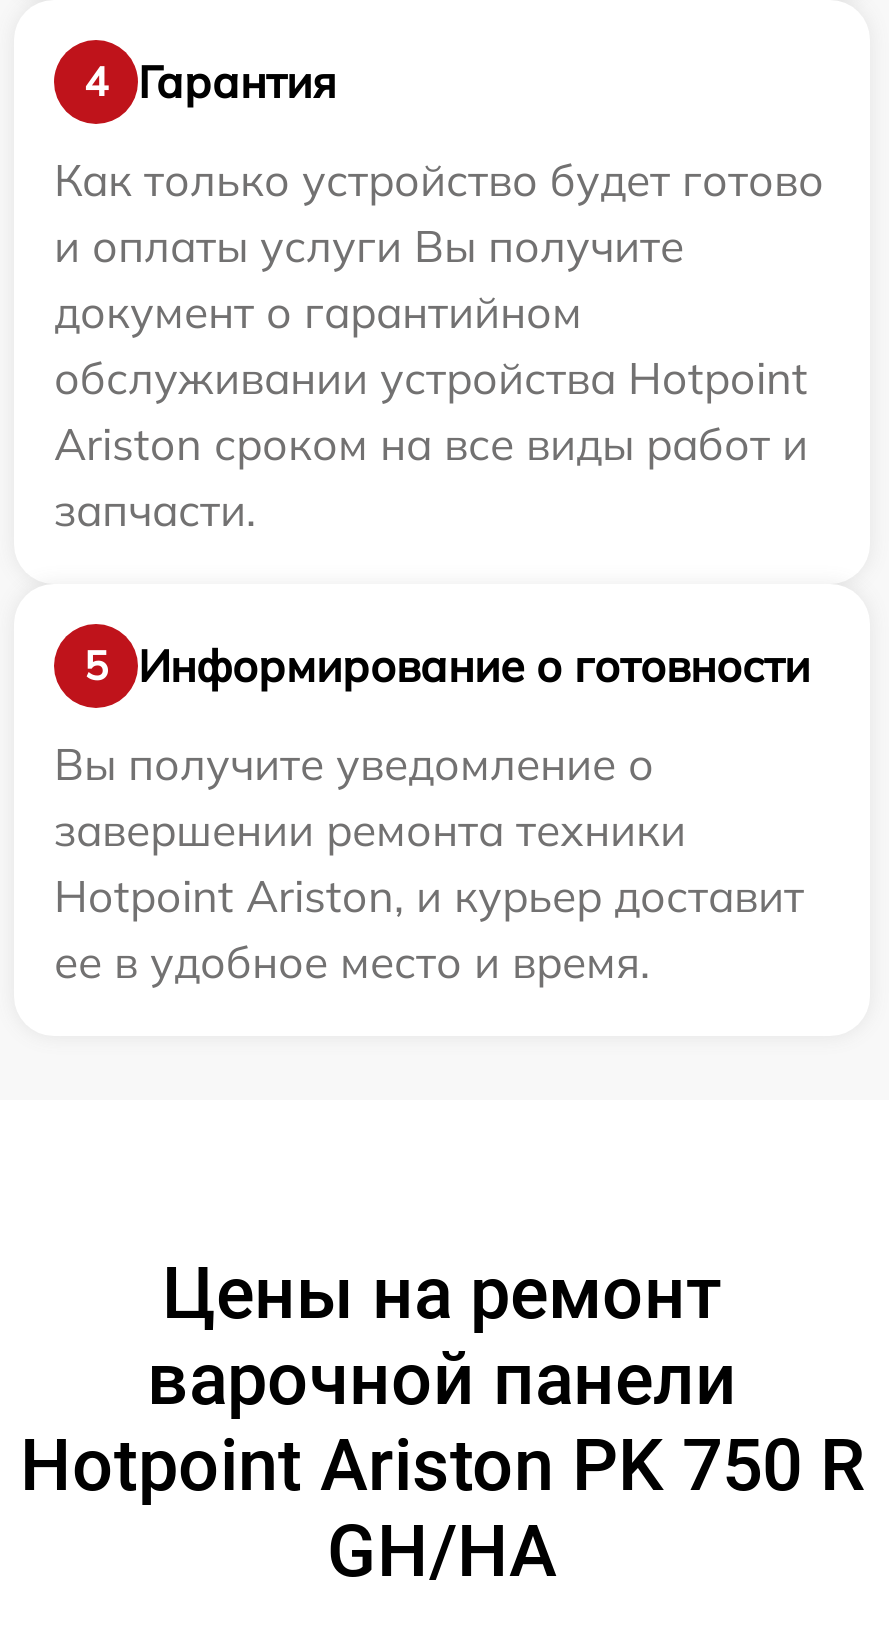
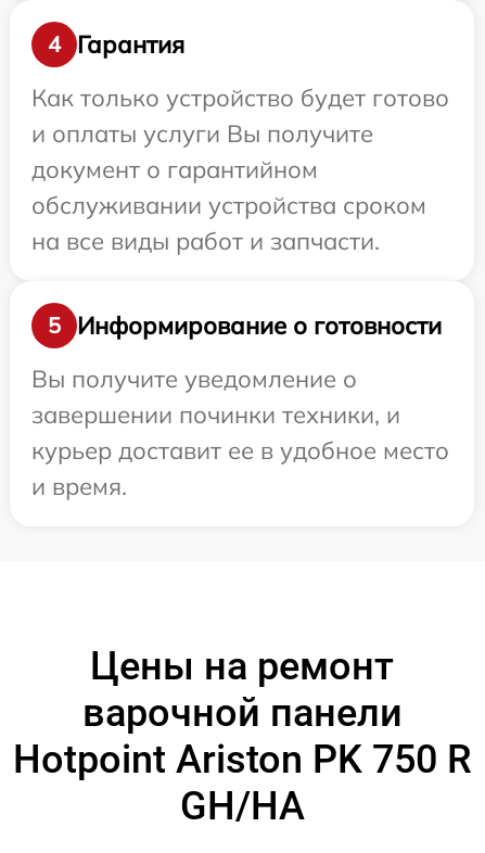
[54,350,808,538] обслуживании устройства Hotpoint | Ariston сроком на все виды работ и | запчасти. -> [31,190,426,256] обслуживании устройства сроком | на все виды работ и запчасти.
[54,802,804,990] завершении ремонта техники | Hotpoint Ariston, и курьер доставит | ее в удобное место и время. -> [31,399,449,501] завершении починки техники, и | курьер доставит ее в удобное место | и время.

